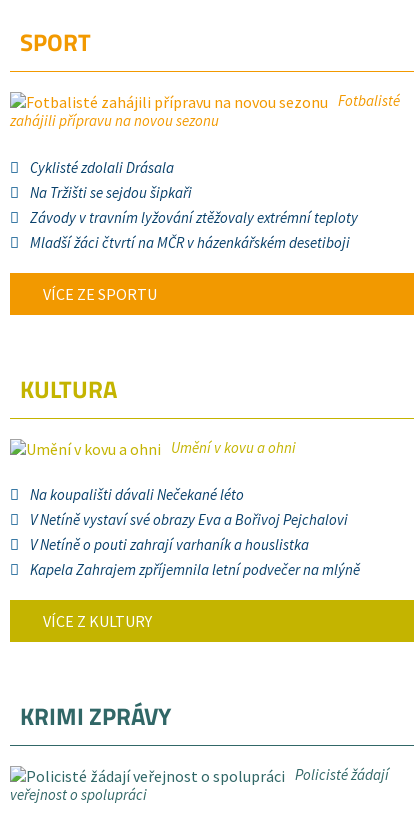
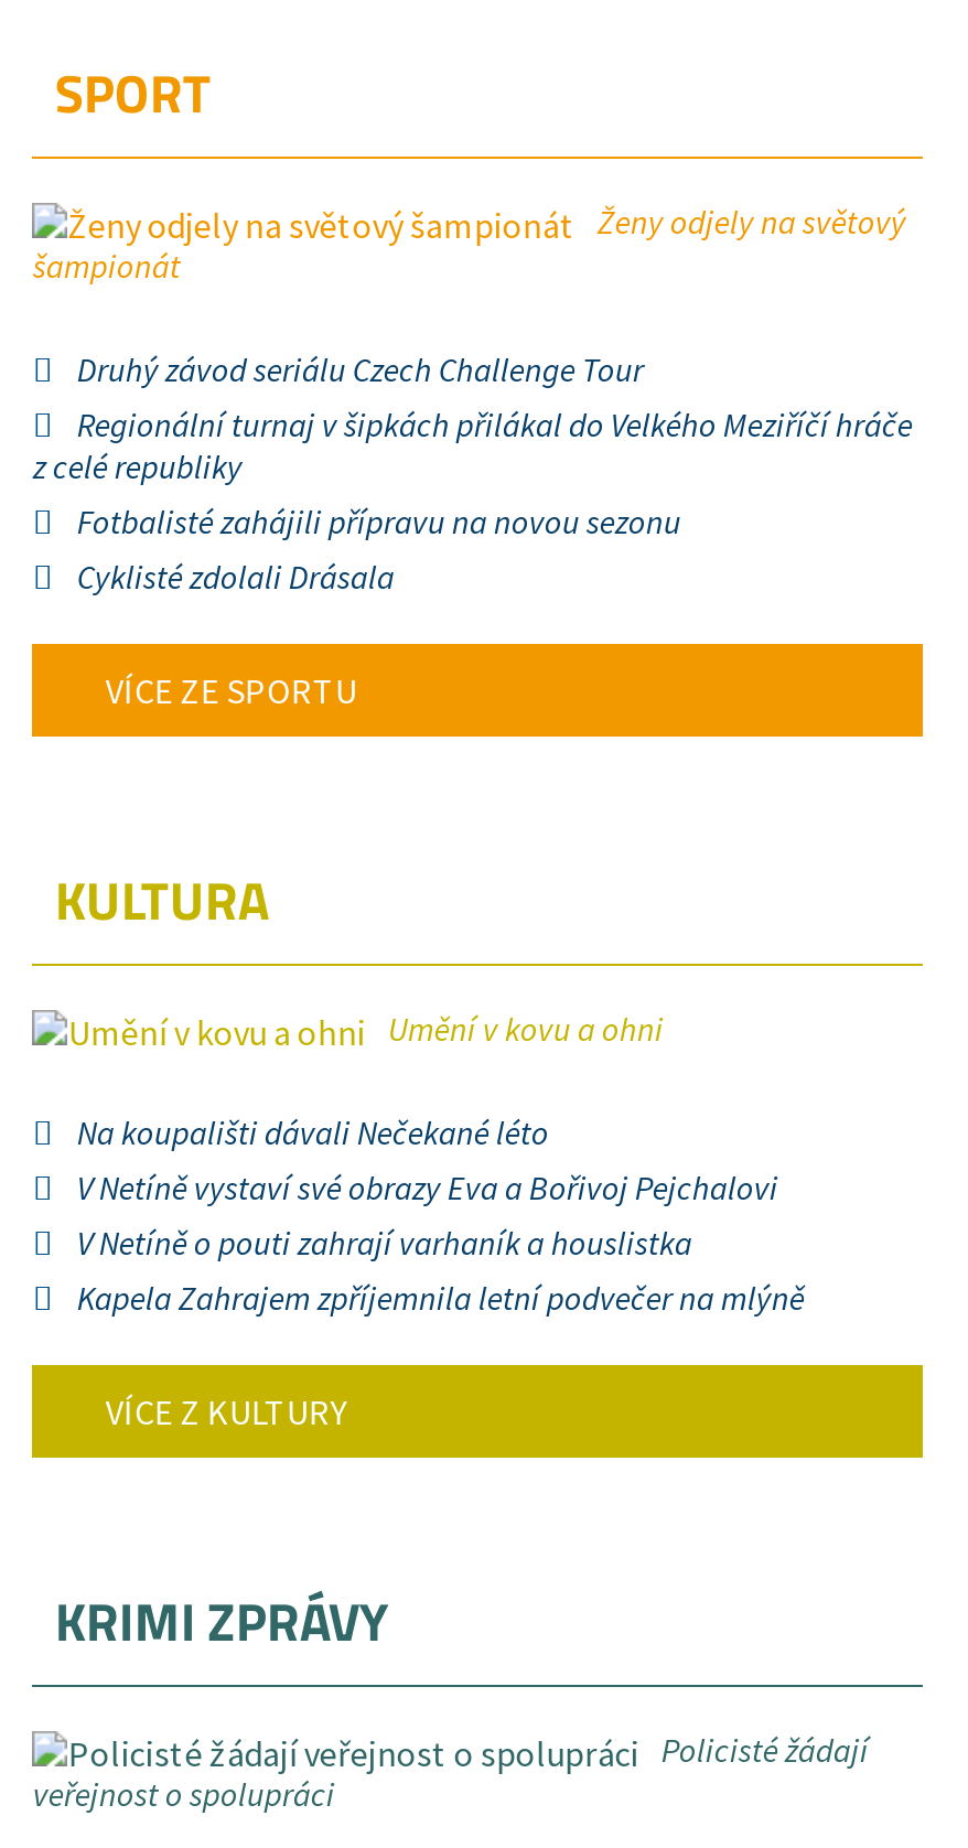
[10,91,400,130] Fotbalisté | zahájili přípravu na novou sezonu -> [33,201,913,543] Ženy odjely na světový | šampionát | Druhý závod seriálu Czech Challenge Tour | Regionální turnaj v šipkách přilákal do Velkého Meziříčí hráče | z celé republiky | Fotbalisté zahájili přípravu na novou sezonu
moved [30,158,174,177] -> [77,556,394,598]: Cyklisté zdolali Drásala
[30,183,358,252] Na Tržišti se sejdou šipkaři | Závody v travním lyžování ztěžovaly extrémní teploty | Mladší žáci čtvrtí na MČR v házenkářském desetiboji -> none

